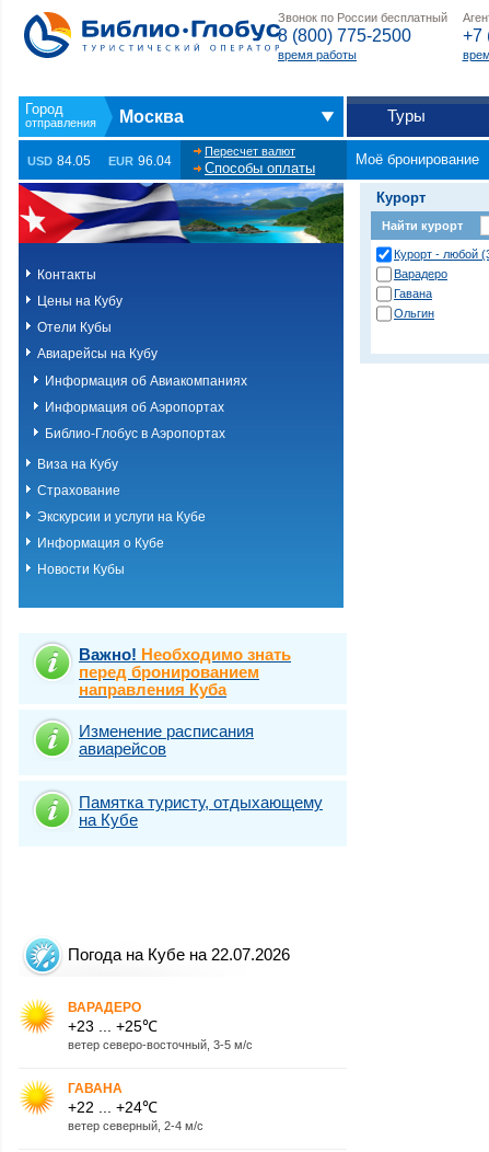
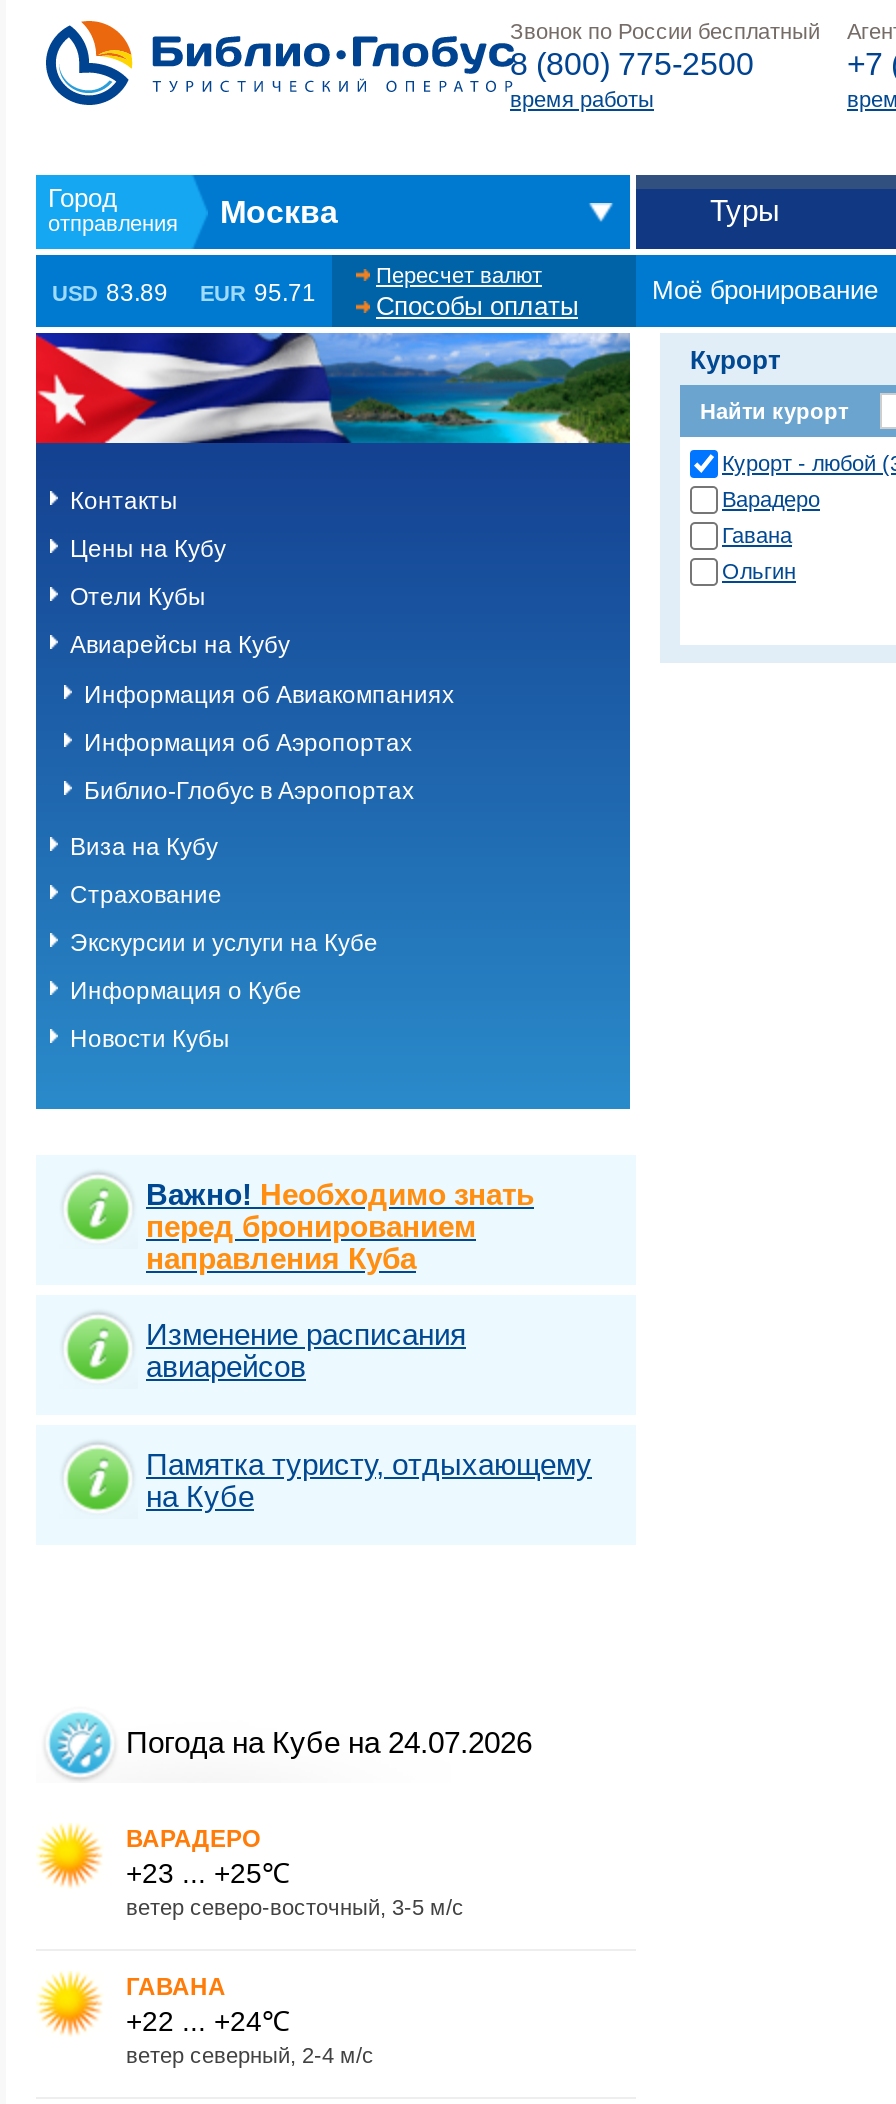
[27,153,91,169] USD 84.05 -> [52,279,168,307] USD 83.89
[108,153,172,169] EUR 96.04 -> [200,279,316,307] EUR 95.71
[68,945,290,964] Погода на Кубе на 22.07.2026 -> [126,1725,532,1759] Погода на Кубе на 24.07.2026

